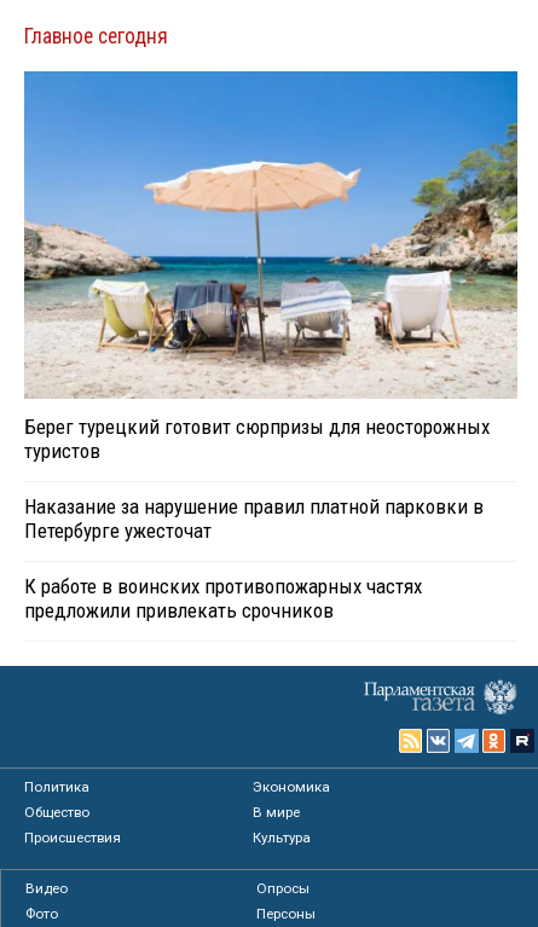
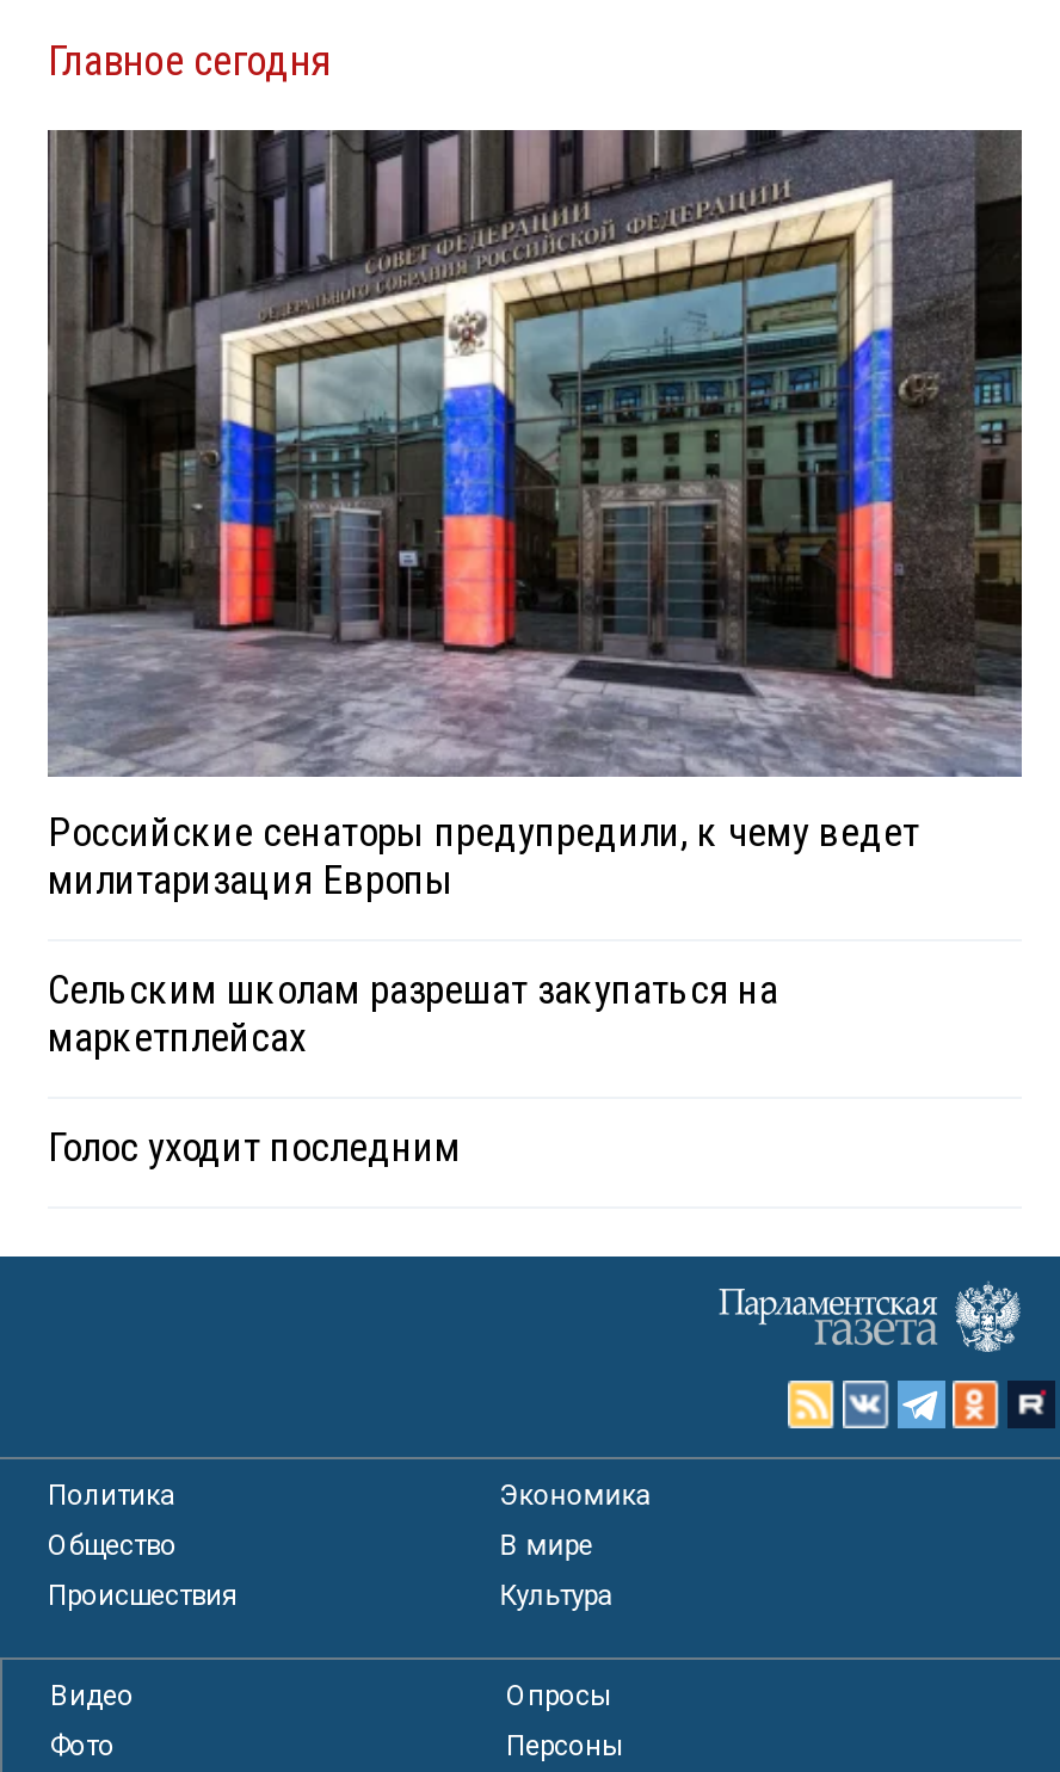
[23,70,519,463] [image] | Берег турецкий готовит сюрпризы для неосторожных | туристов -> [45,128,1024,903] [image] | Российские сенаторы предупредили, к чему ведет | милитаризация Европы
[24,494,484,542] Наказание за нарушение правил платной парковки в | Петербурге ужесточат -> [48,965,778,1060] Сельским школам разрешат закупаться на | маркетплейсах
[24,574,422,622] К работе в воинских противопожарных частях | предложили привлекать срочников -> [48,1122,461,1170] Голос уходит последним

